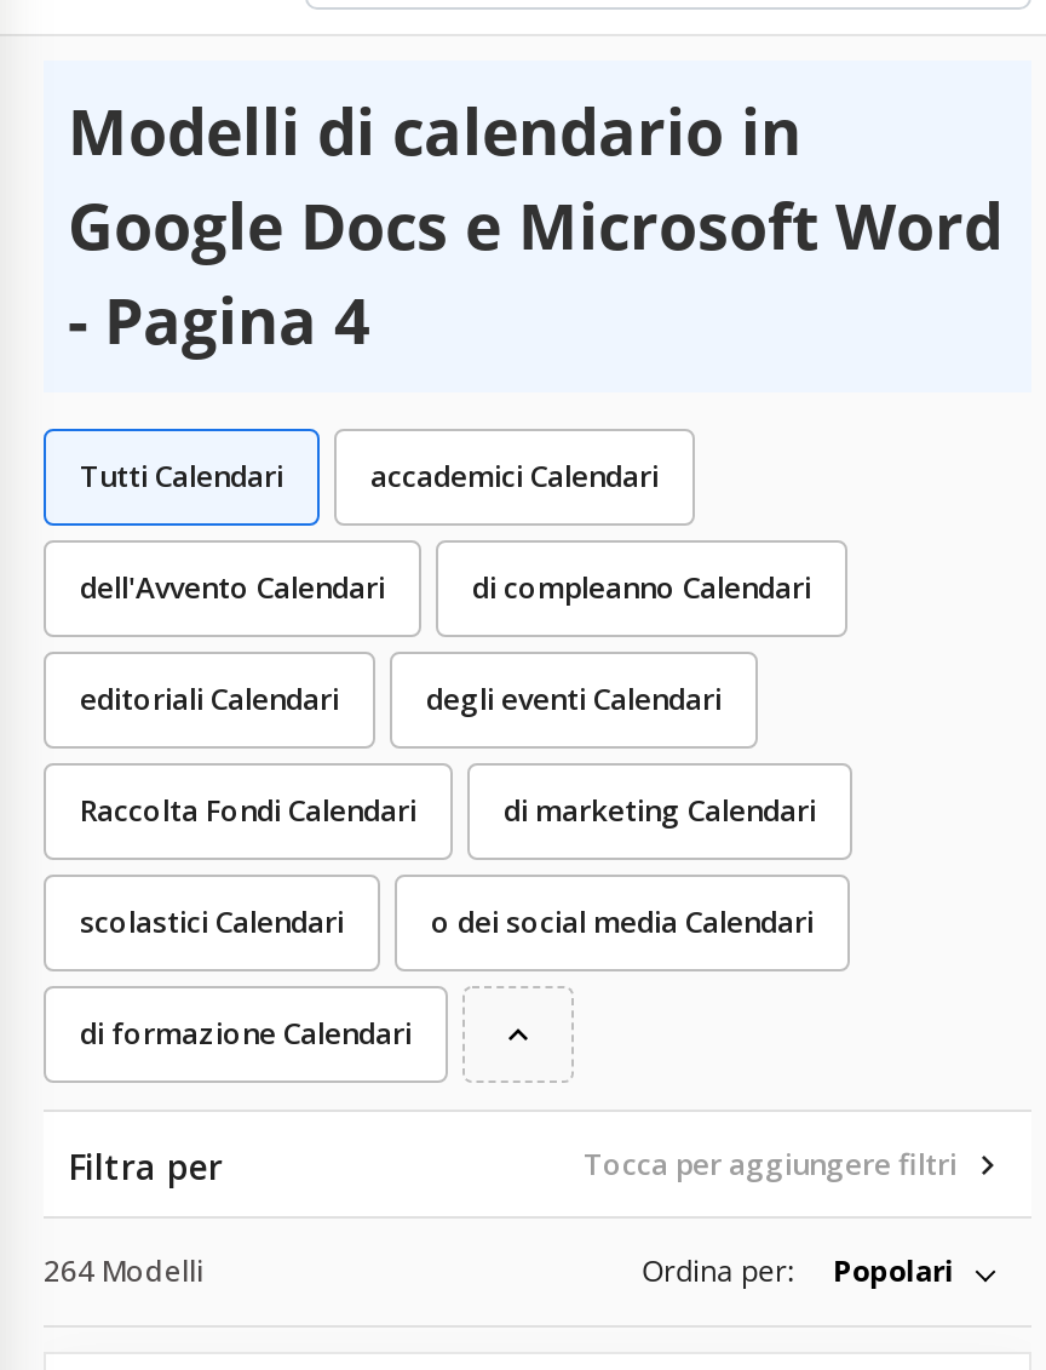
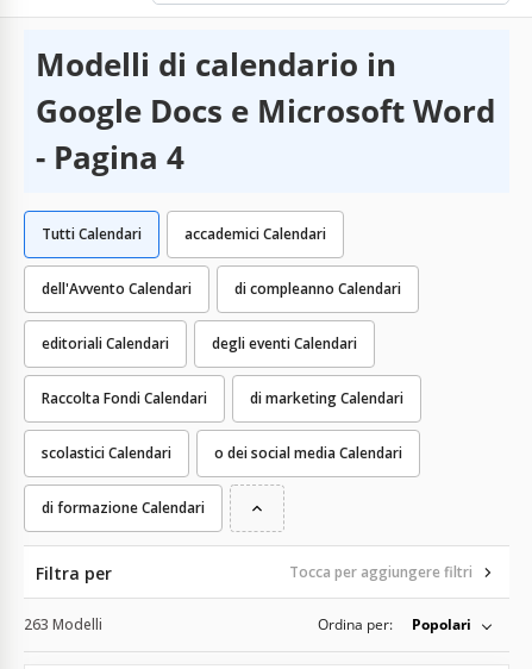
[44,1249,203,1290] 264 Modelli -> [24,614,102,634] 263 Modelli

